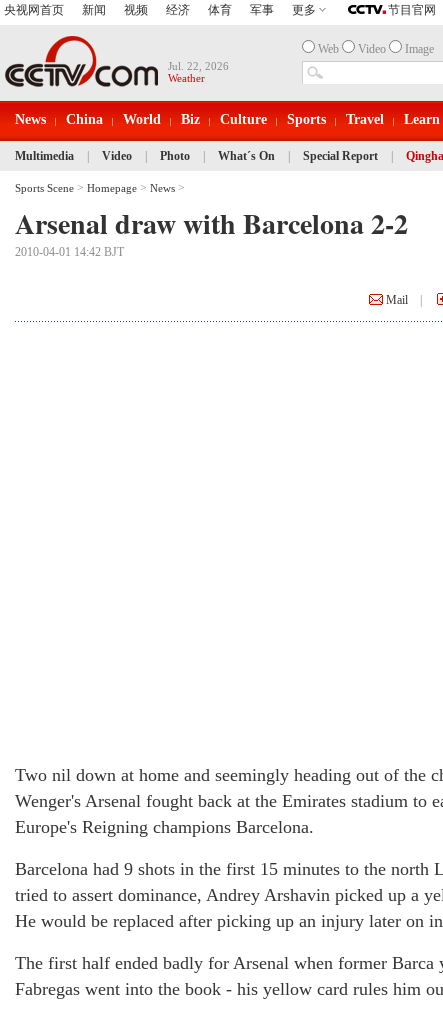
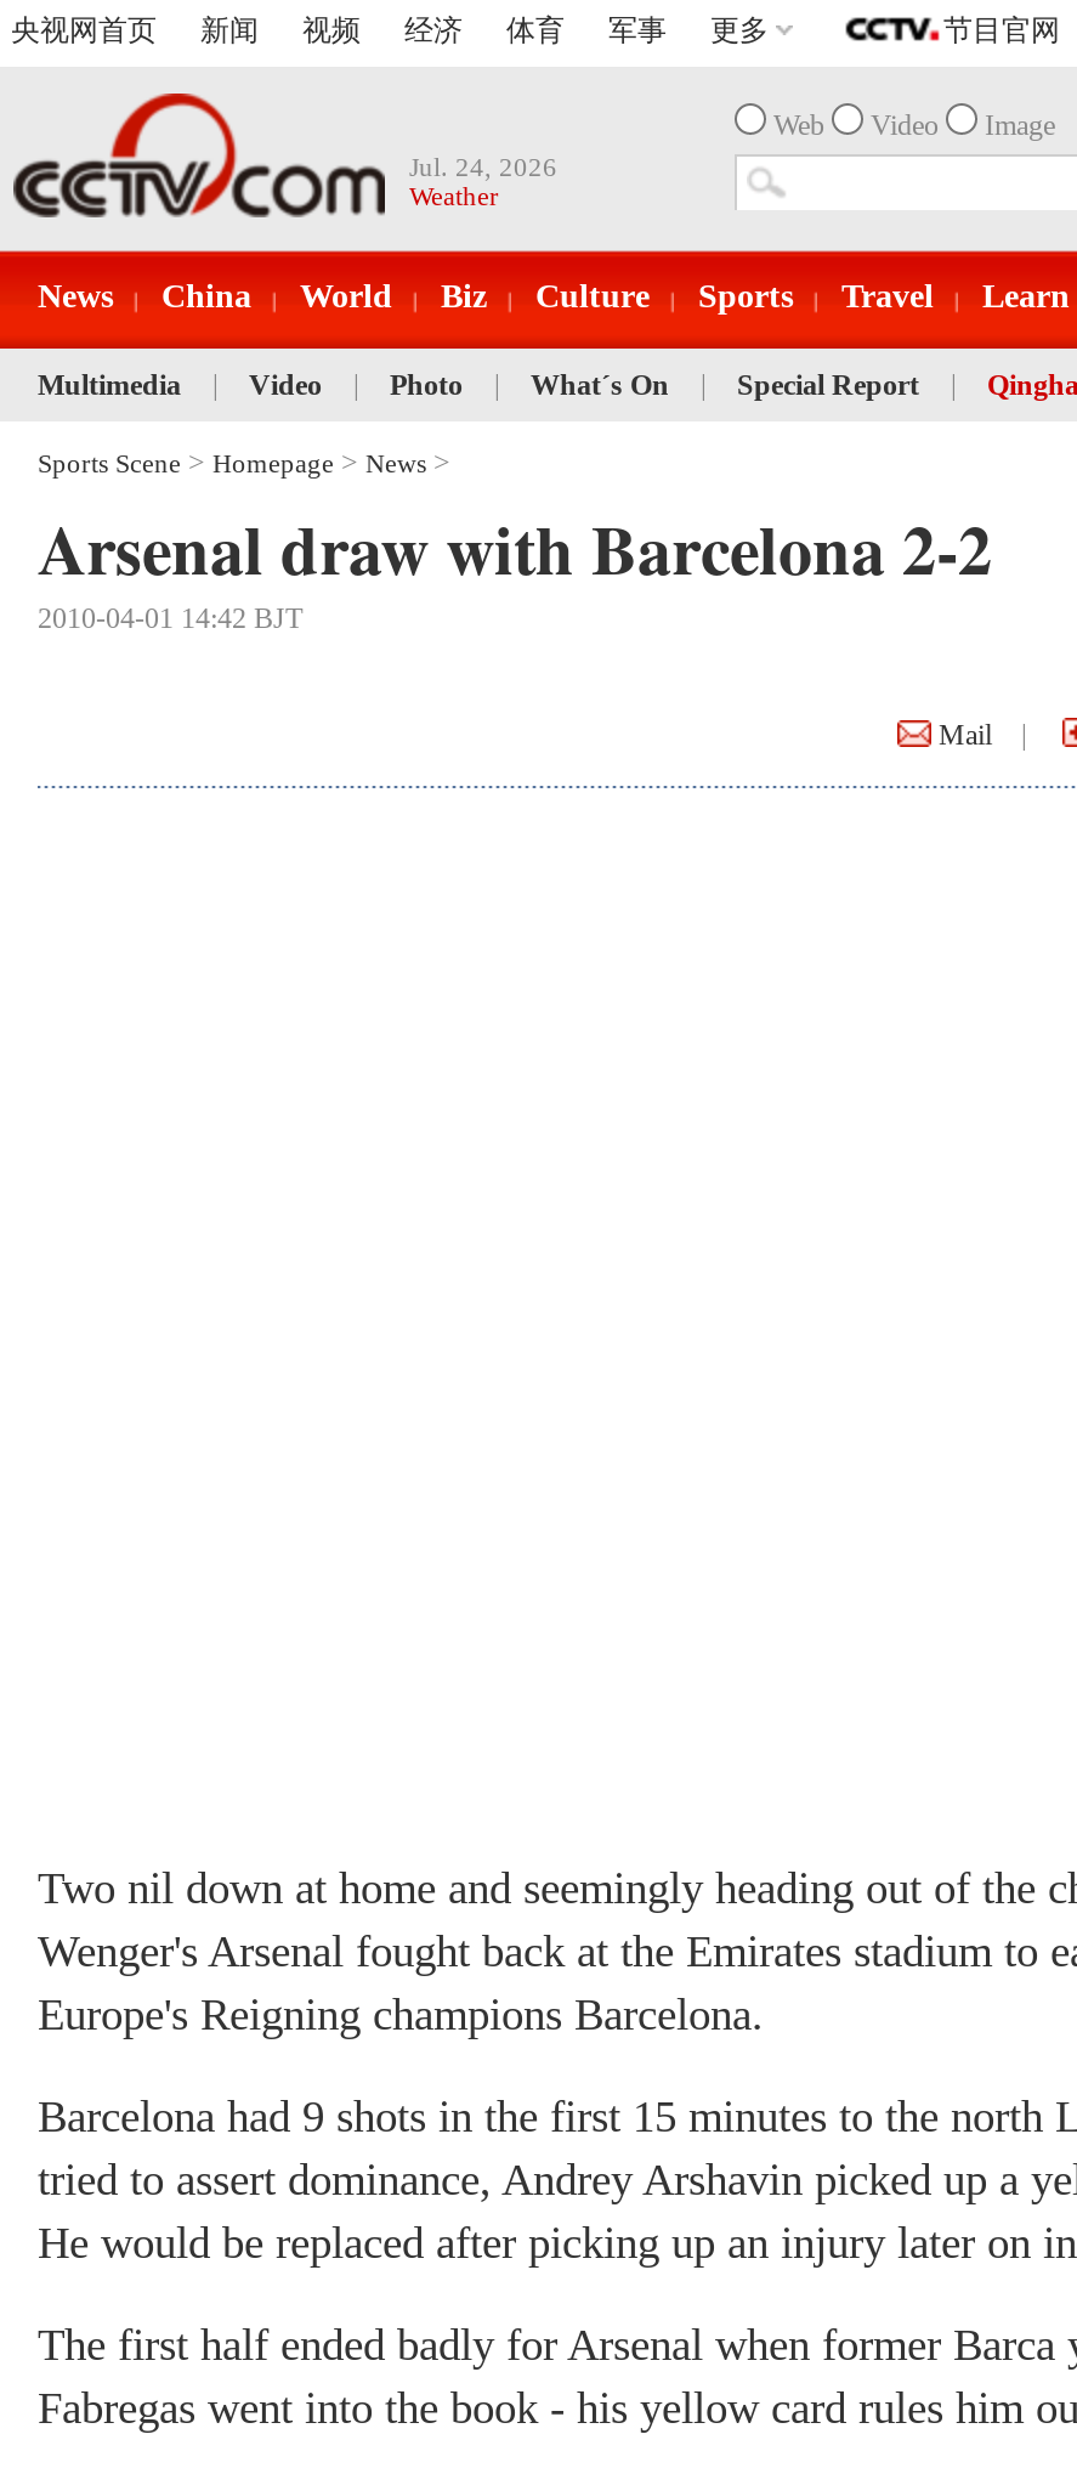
[168,60,229,72] Jul. 22, 2026 -> [409,152,557,181] Jul. 24, 2026

